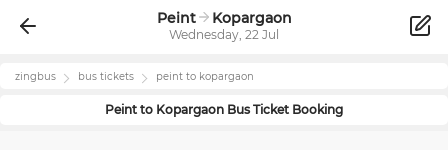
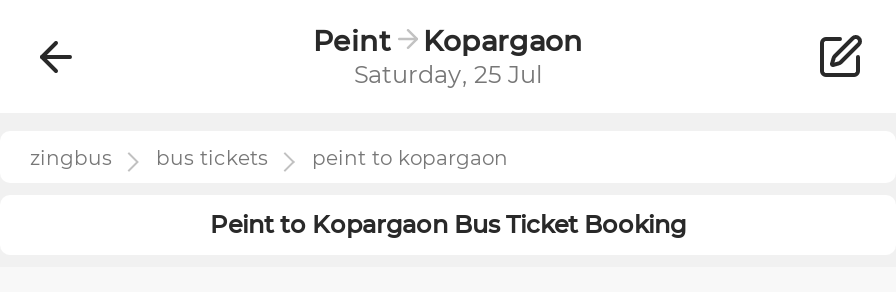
[169,27,279,42] Wednesday, 22 Jul -> [354,59,542,89] Saturday, 25 Jul

